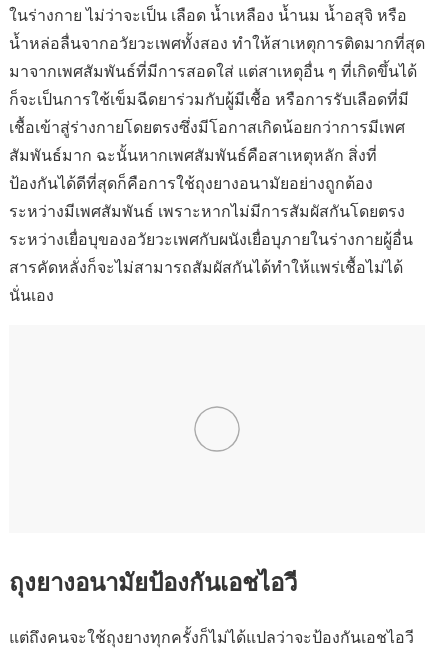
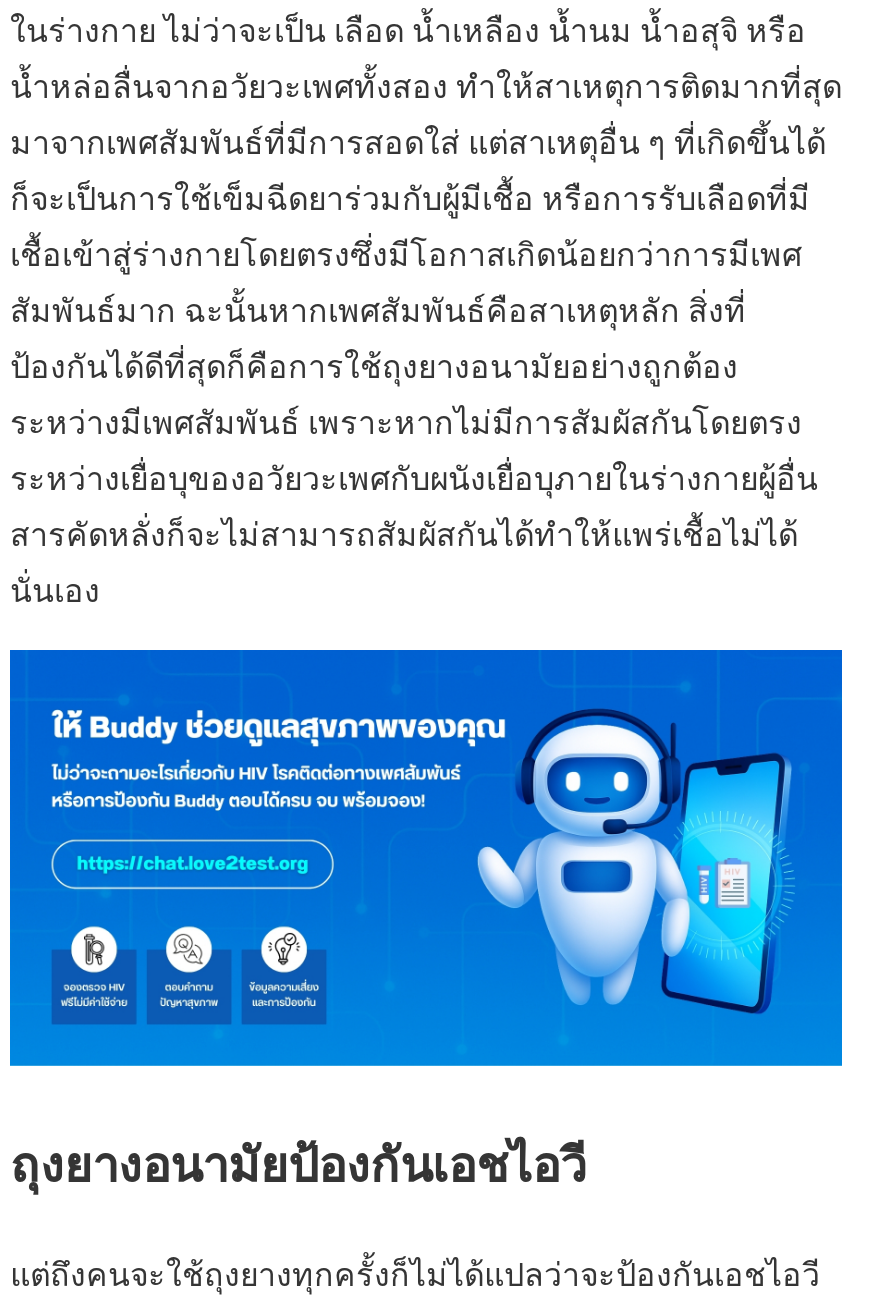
none -> [8,648,844,1068] [image]

